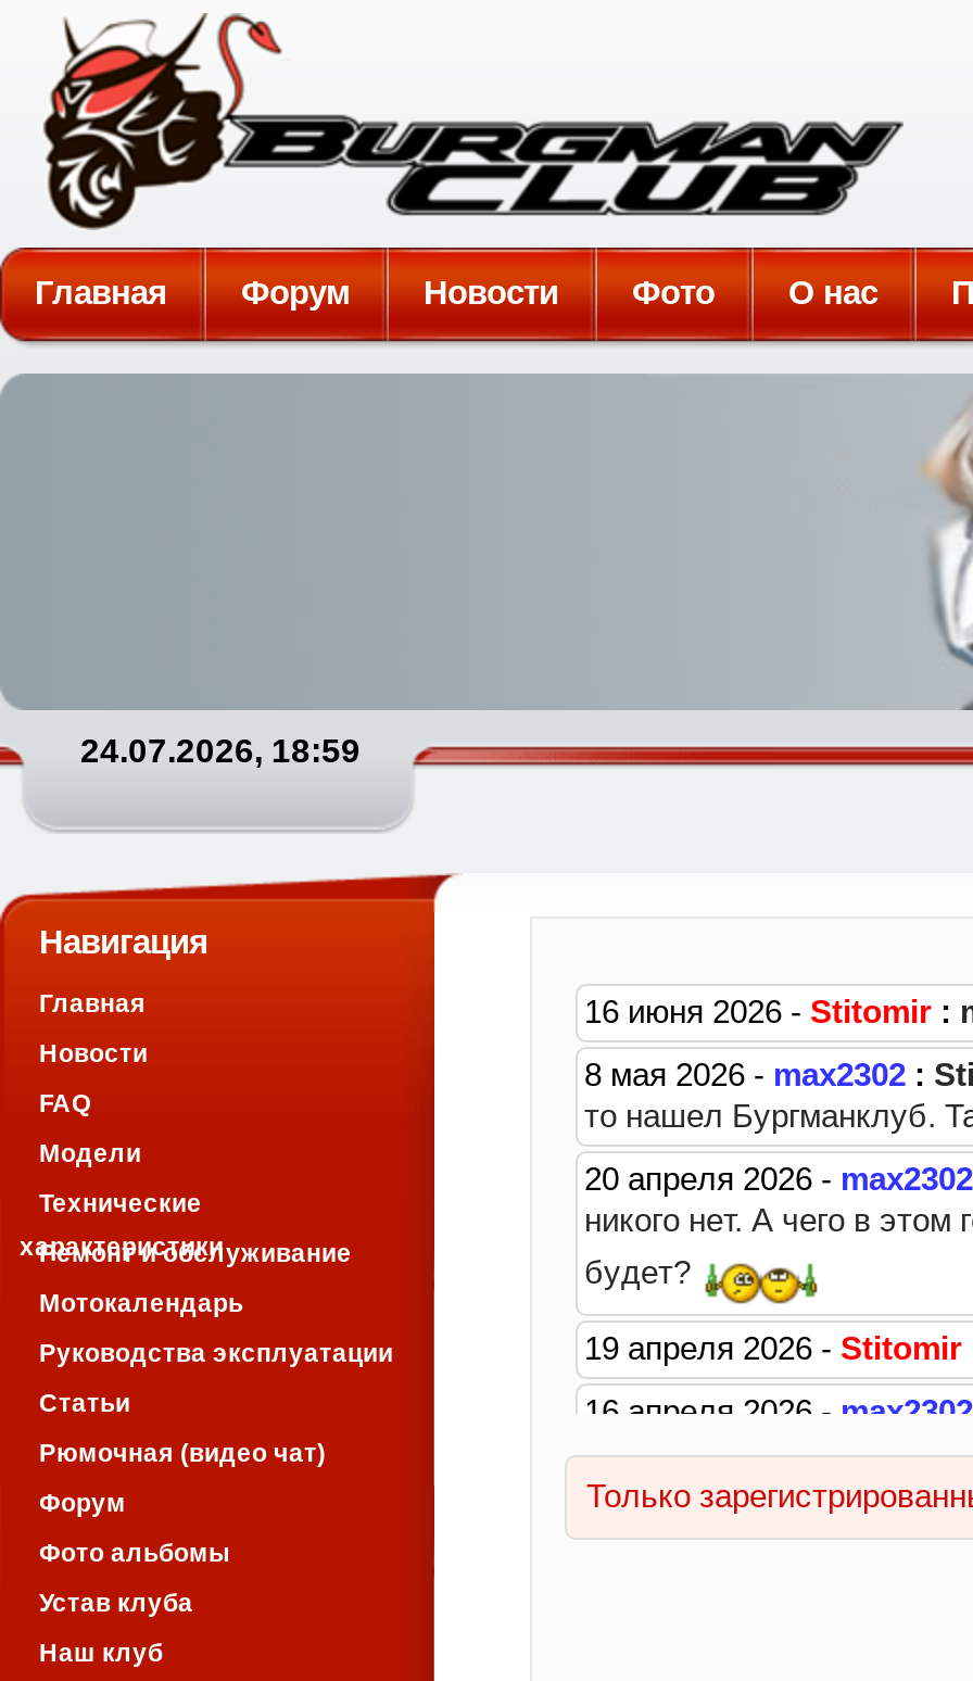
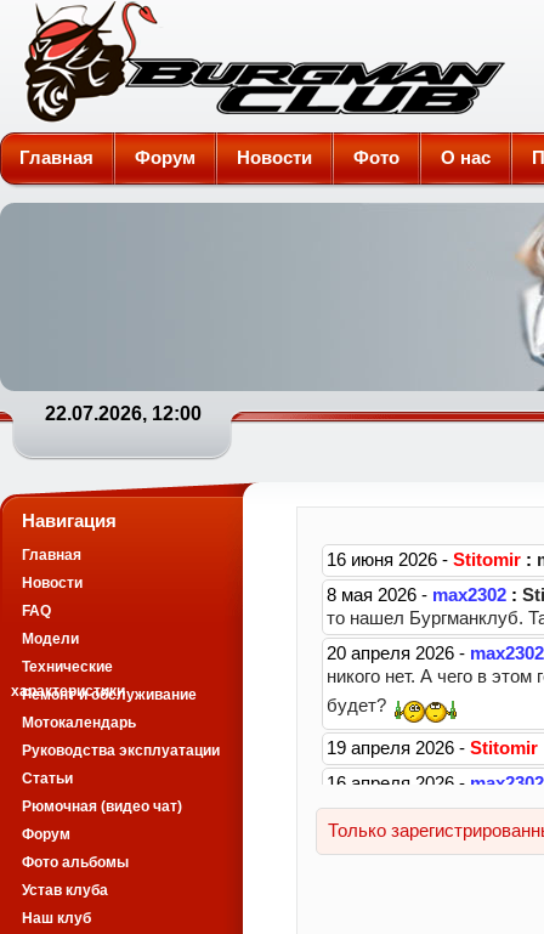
[80,732,361,769] 24.07.2026, 18:59 -> [45,403,202,424] 22.07.2026, 12:00

